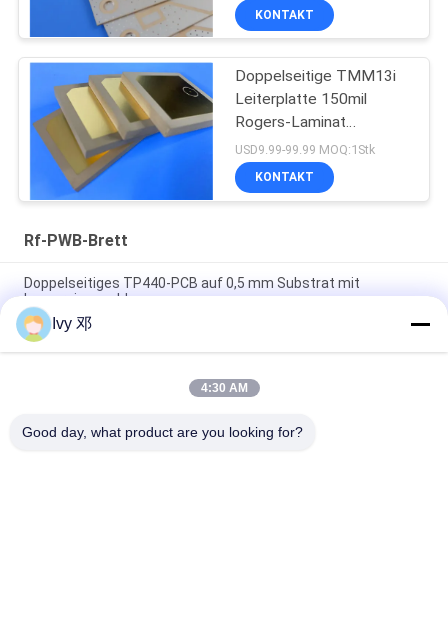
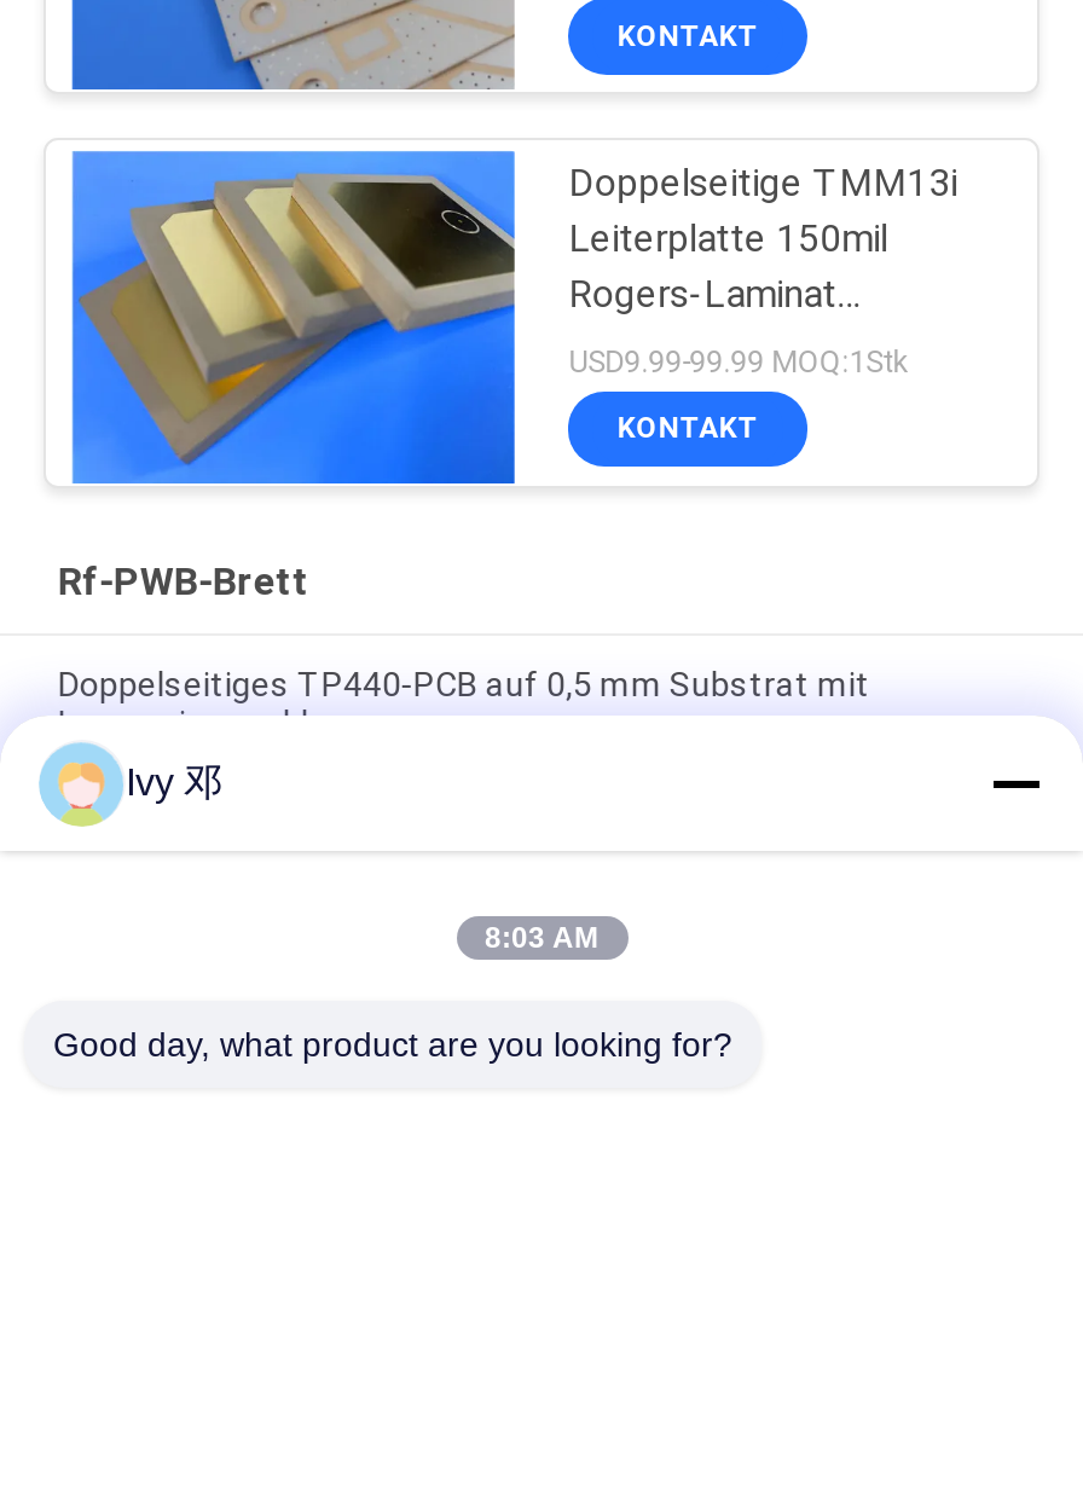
[200,381,247,395] 4:30 AM -> [485,921,598,955] 8:03 AM

